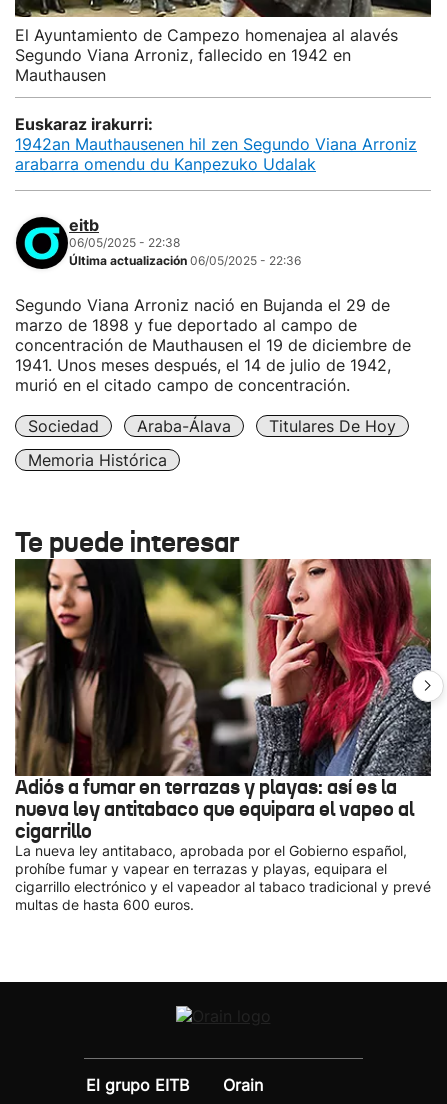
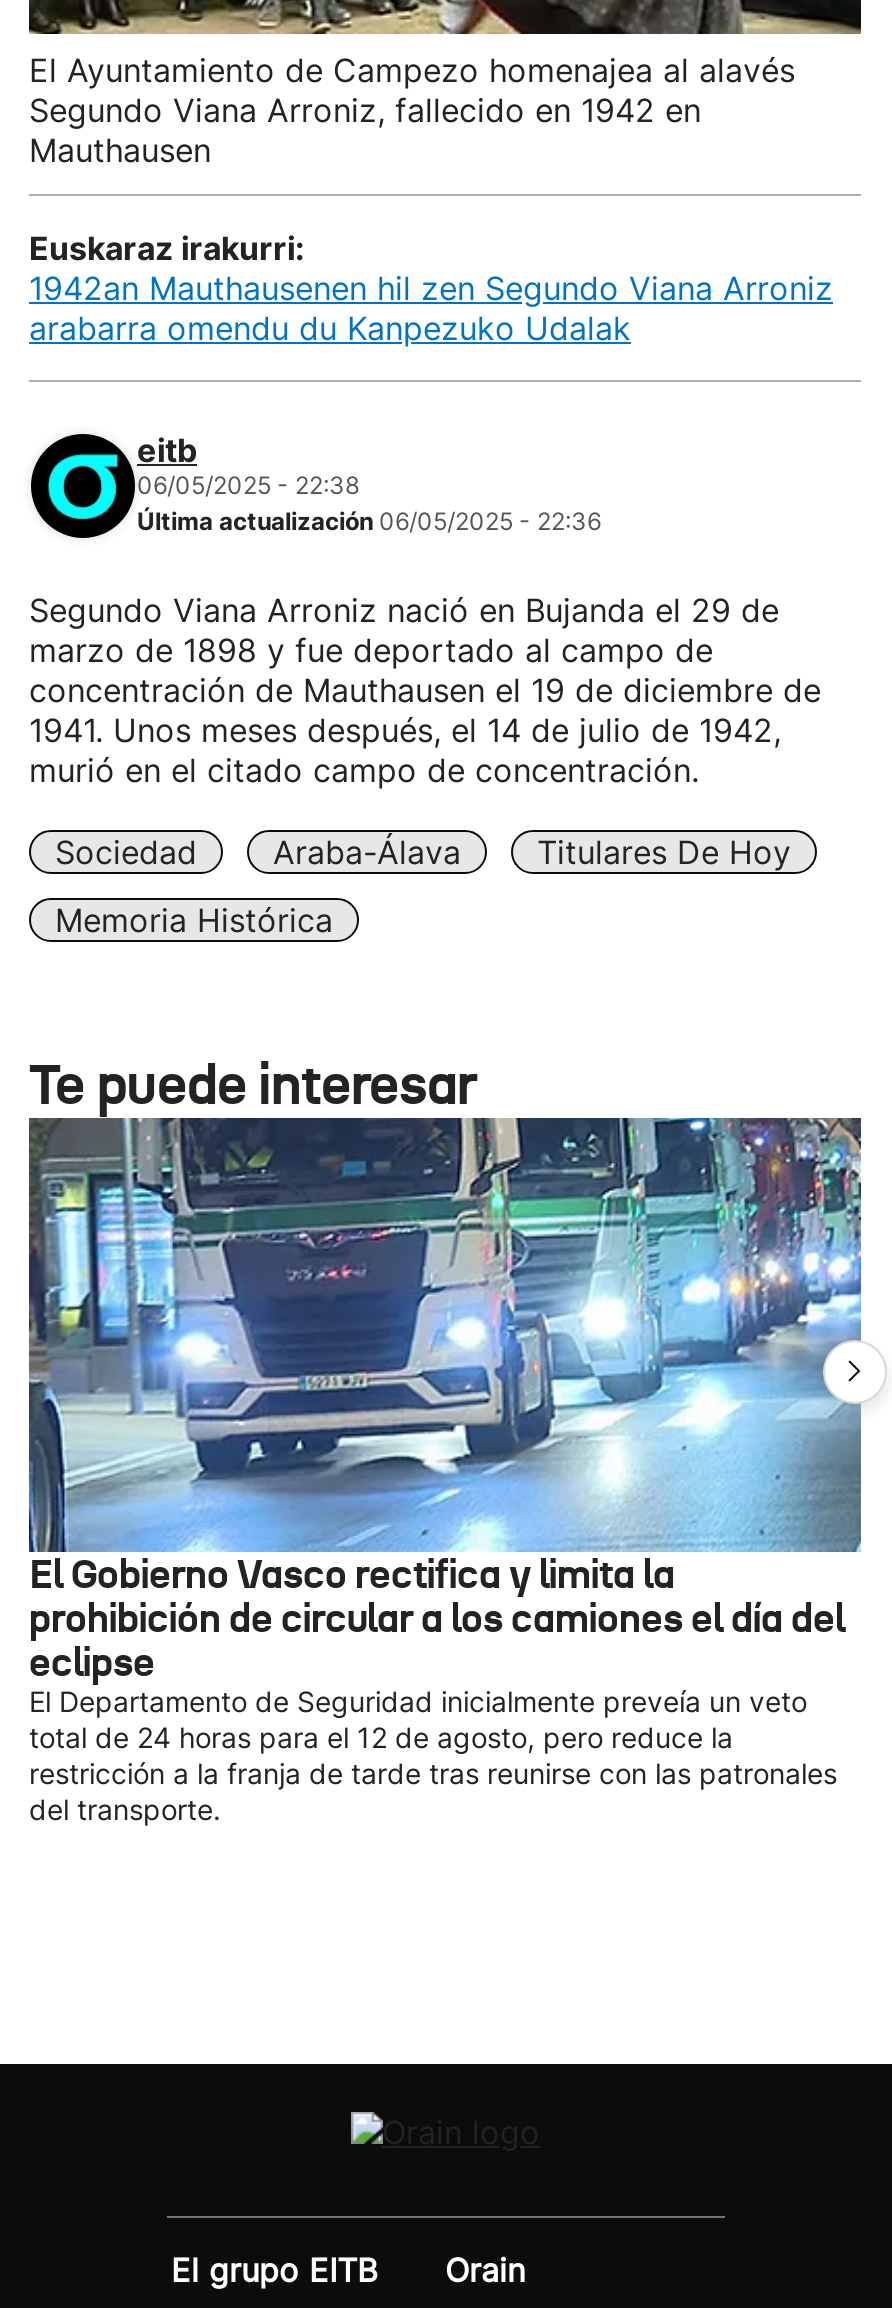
[14,558,432,913] [image] | Adiós a fumar en terrazas y playas: así es la | nueva ley antitabaco que equipara el vapeo al | cigarrillo | La nueva ley antitabaco, aprobada por el Gobierno español, | prohíbe fumar y vapear en terrazas y playas, equipara el | cigarrillo electrónico y el vapeador al tabaco tradicional y prevé | multas de hasta 600 euros. -> [27,1116,863,1826] [image] | El Gobierno Vasco rectifica y limita la | prohibición de circular a los camiones el día del | eclipse | El Departamento de Seguridad inicialmente preveía un veto | total de 24 horas para el 12 de agosto, pero reduce la | restricción a la franja de tarde tras reunirse con las patronales | del transporte.

